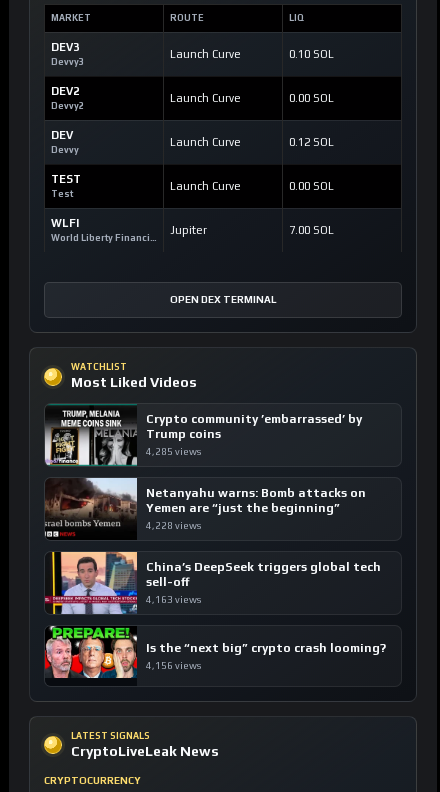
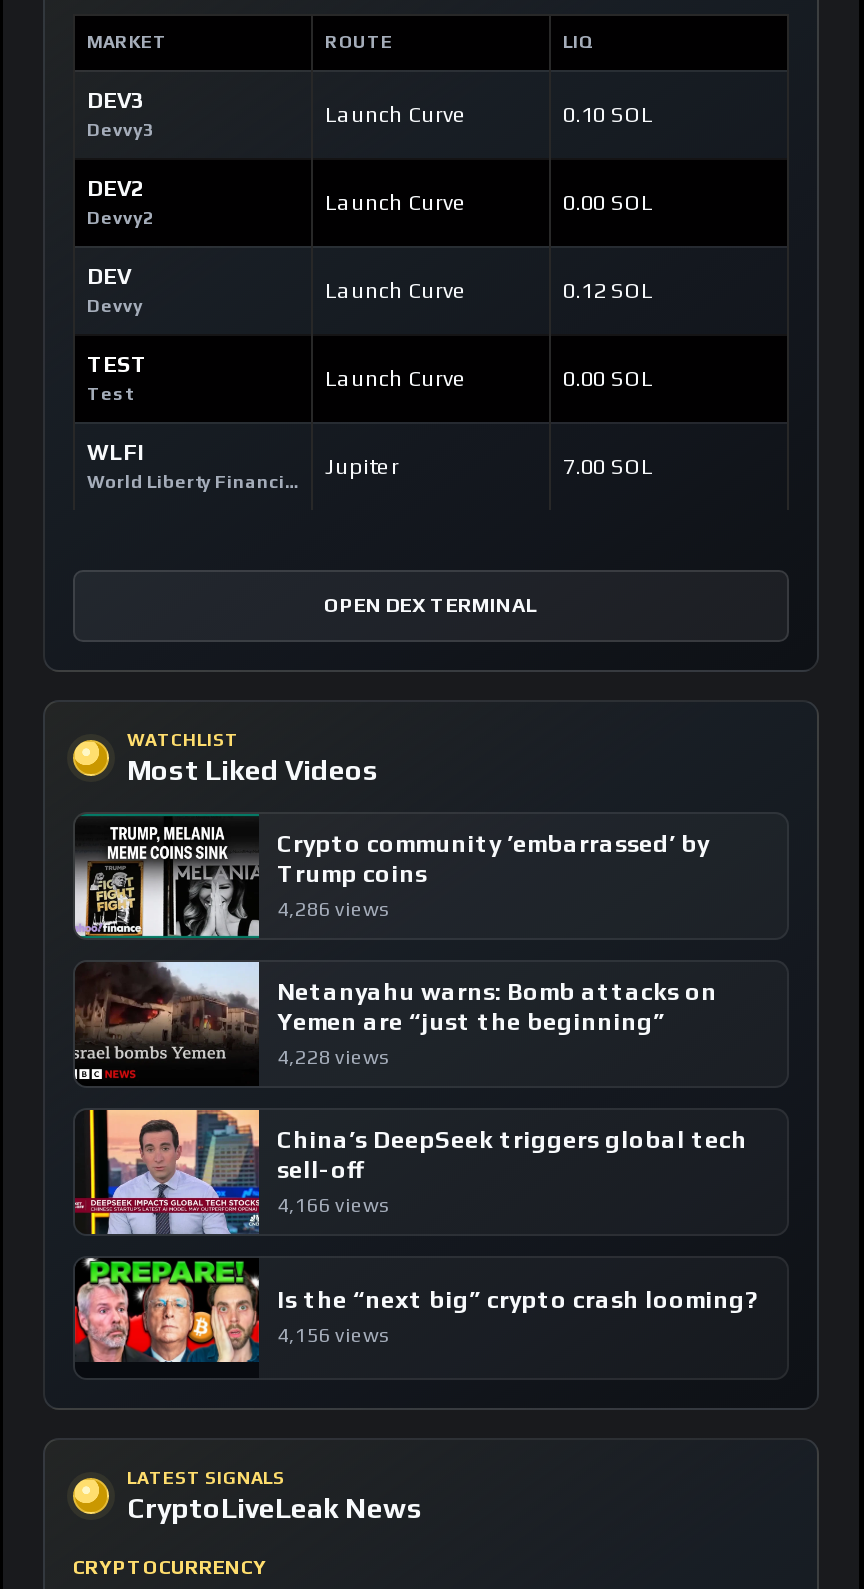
[146,446,201,457] 4,285 views -> [277,898,387,920] 4,286 views
[146,594,201,605] 4,163 views -> [277,1194,387,1216] 4,166 views

